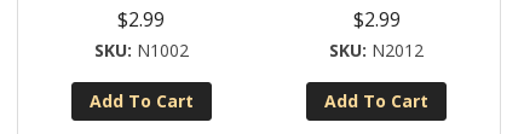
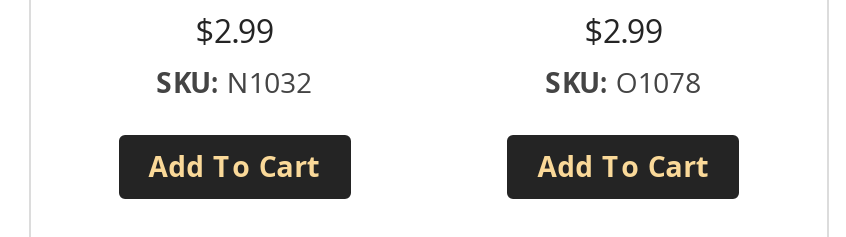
[137,39,189,62] N1002 -> [227,63,313,101] N1032
[372,39,424,62] N2012 -> [615,63,701,101] O1078

